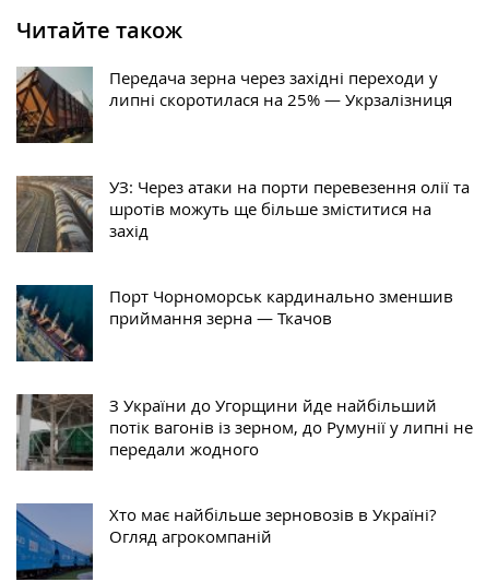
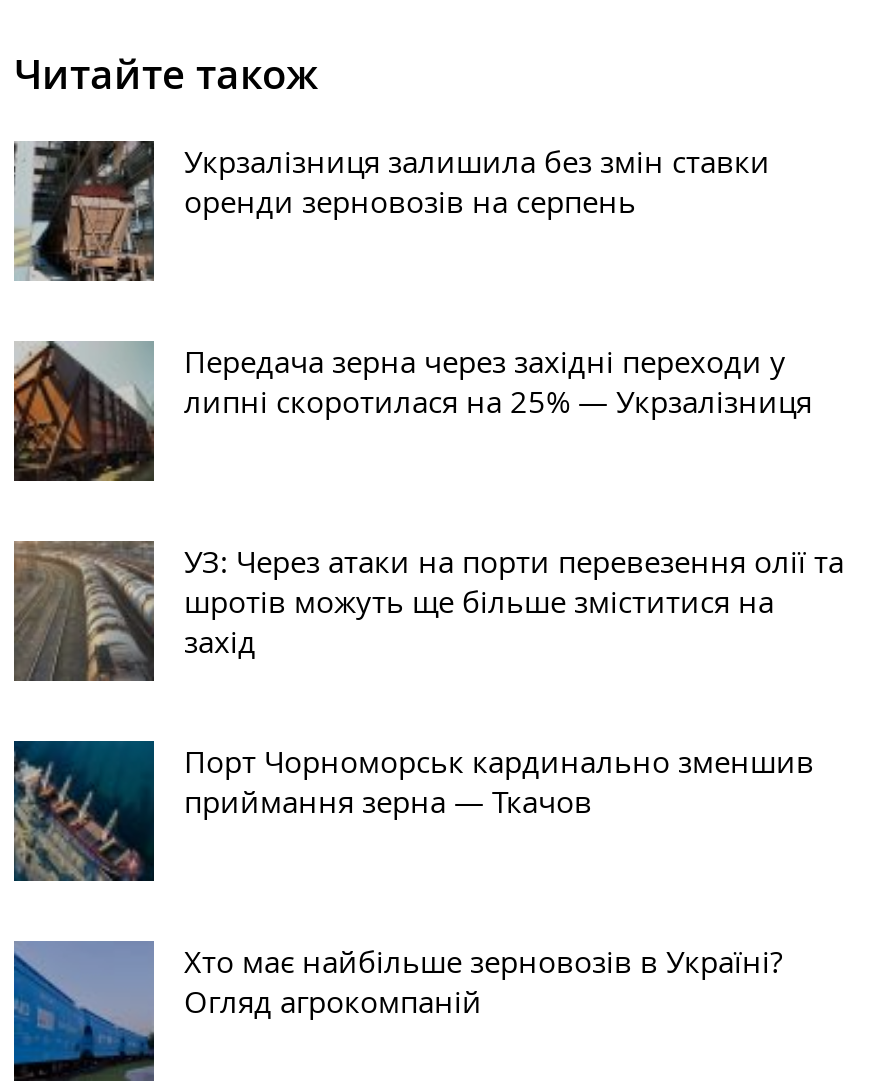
none -> [14,141,770,281] [image] | Укрзалізниця залишила без змін ставки | оренди зерновозів на серпень
moved [14,66,470,329] -> [10,339,844,822]: [image] | Передача зерна через західні переходи у | липні скоротилася на 25% — Укрзалізниця | УЗ: Через атаки на порти перевезення олії та | шротів можуть ще більше зміститися на | захід | Порт Чорноморськ кардинально зменшив | приймання зерна — Ткачов
[16,393,473,471] [image] | З України до Угорщини йде найбільший | потік вагонів із зерном, до Румунії у липні не | передали жодного -> none

